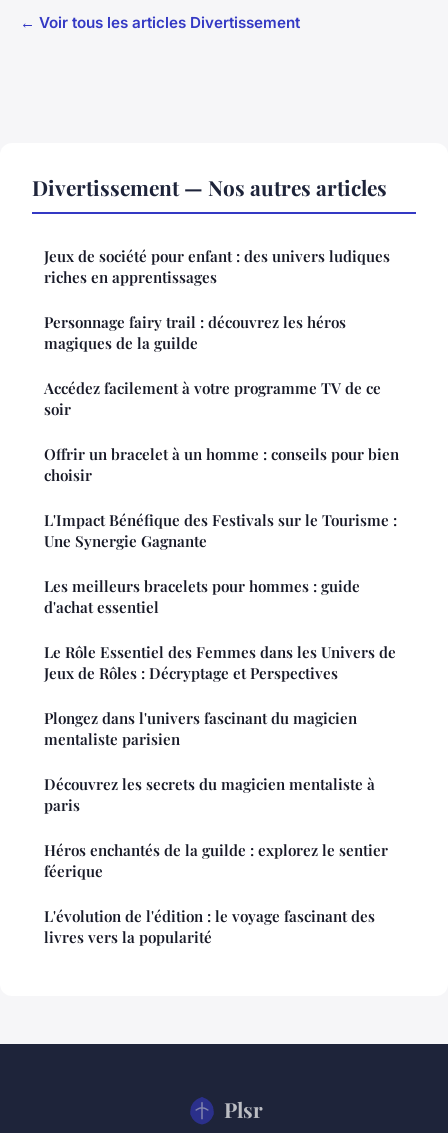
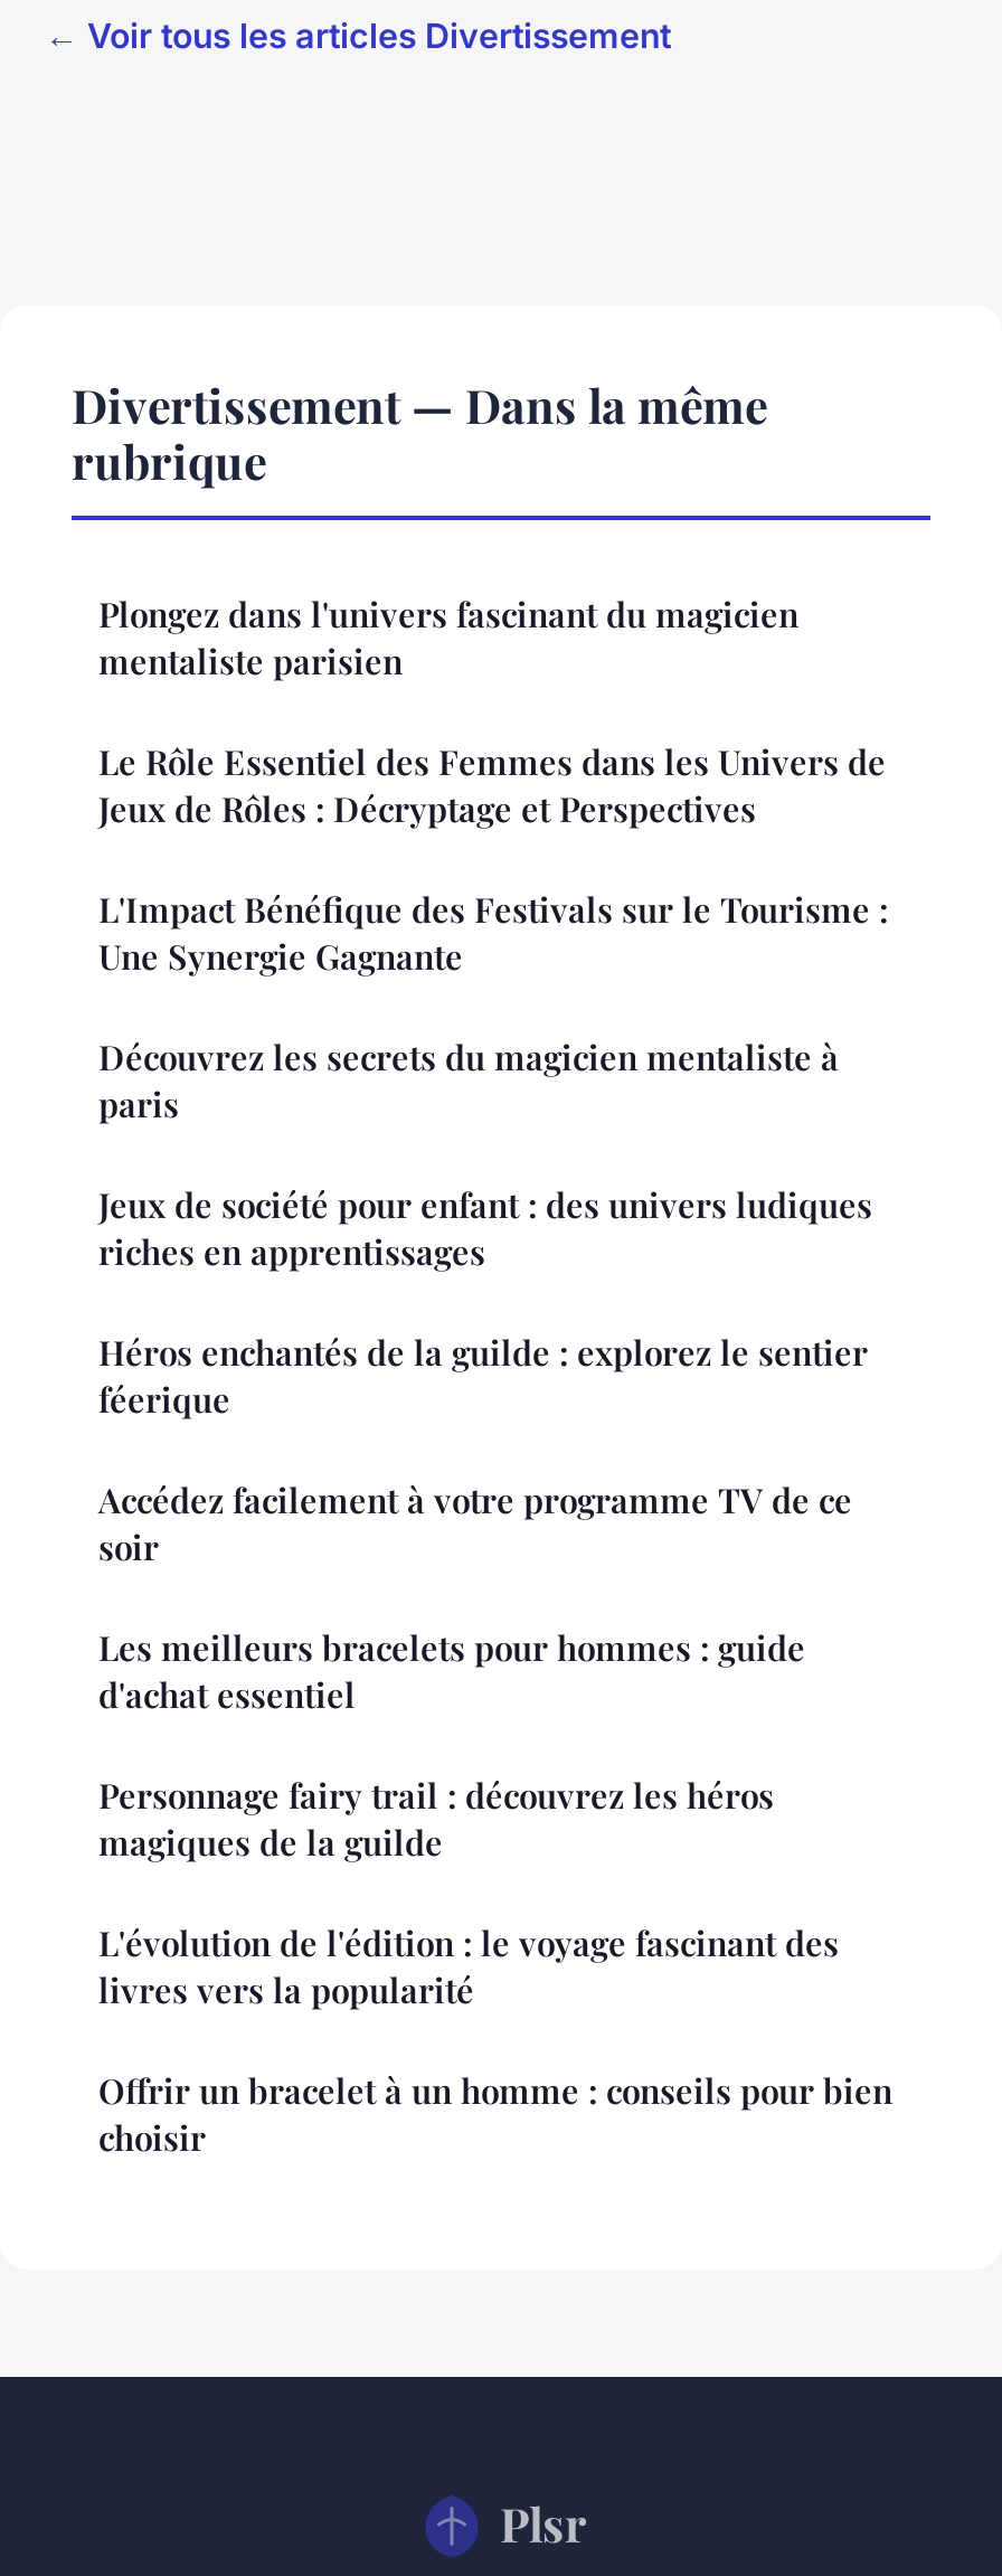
[32,173,387,201] Divertissement — Nos autres articles -> [72,373,767,491] Divertissement — Dans la même | rubrique
moved [44,246,390,287] -> [98,1183,872,1274]: Jeux de société pour enfant : des univers ludiques | riches en apprentissages
moved [44,312,346,353] -> [98,1773,774,1865]: Personnage fairy trail : découvrez les héros | magiques de la guilde
moved [44,378,381,419] -> [98,1478,852,1570]: Accédez facilement à votre programme TV de ce | soir
moved [44,444,399,485] -> [98,2069,892,2160]: Offrir un bracelet à un homme : conseils pour bien | choisir
moved [44,510,397,551] -> [98,887,888,979]: L'Impact Bénéfique des Festivals sur le Tourisme : | Une Synergie Gagnante
moved [44,576,360,617] -> [98,1626,805,1717]: Les meilleurs bracelets pour hommes : guide | d'achat essentiel
moved [44,642,396,815] -> [98,592,886,1127]: Le Rôle Essentiel des Femmes dans les Univers de | Jeux de Rôles : Décryptage et Perspectives | Plongez dans l'univers fascinant du magicien | mentaliste parisien | Découvrez les secrets du magicien mentaliste à | paris
moved [44,840,388,881] -> [98,1330,868,1422]: Héros enchantés de la guilde : explorez le sentier | féerique
moved [44,906,375,947] -> [98,1921,839,2013]: L'évolution de l'édition : le voyage fascinant des | livres vers la popularité

